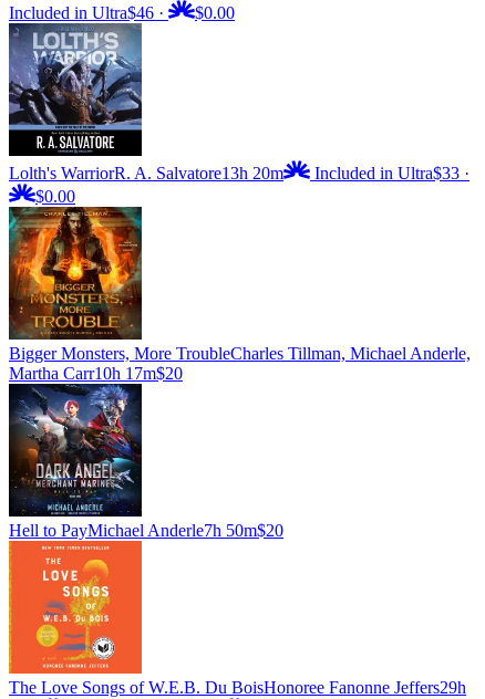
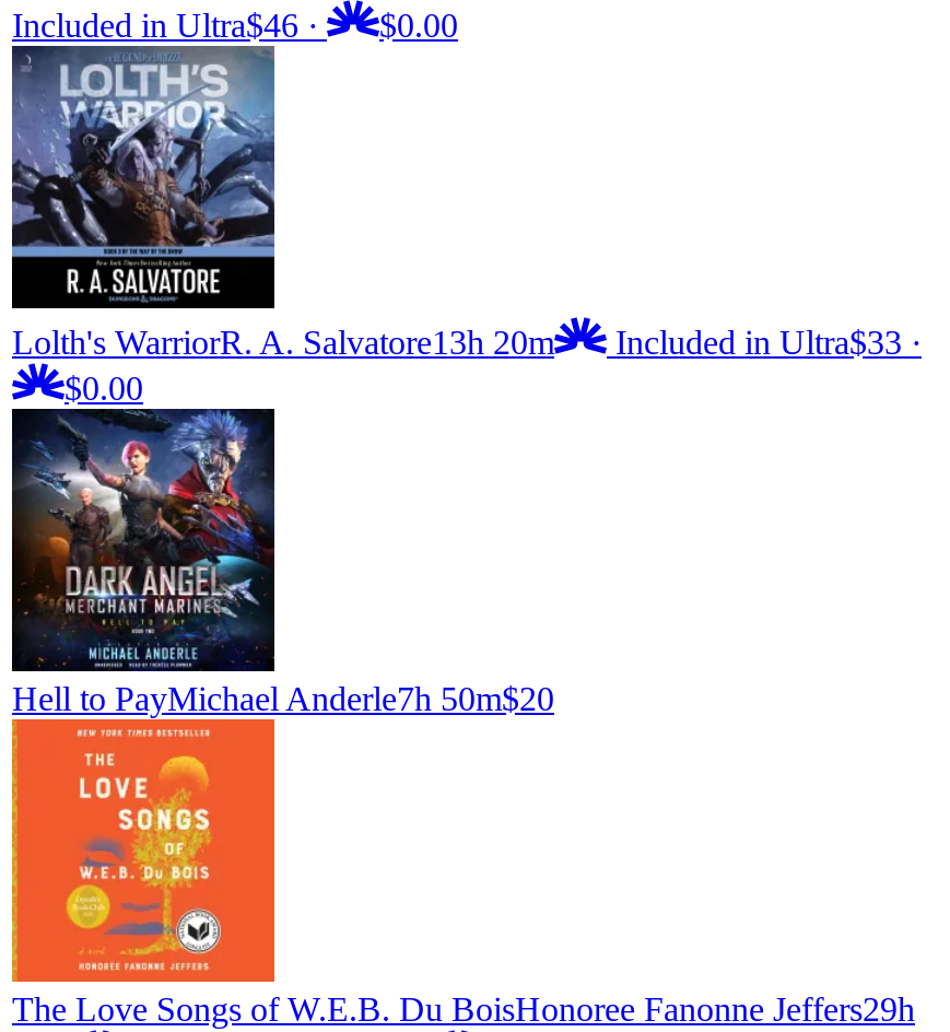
[9,206,471,382] [image] | Bigger Monsters, More TroubleCharles Tillman, Michael Anderle, | Martha Carr10h 17m$20 -> none

